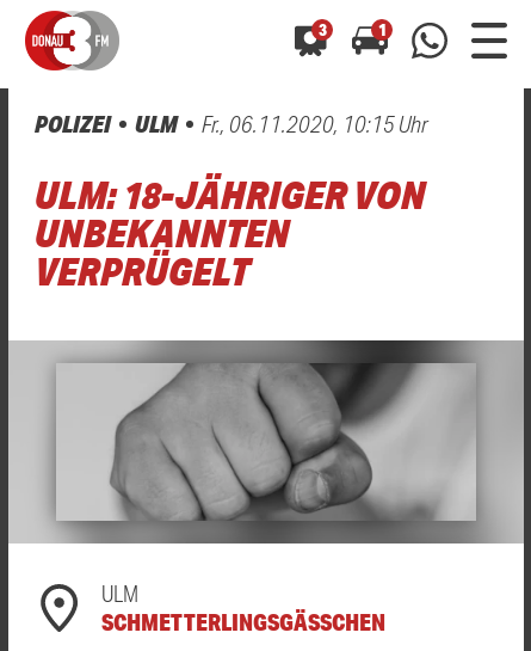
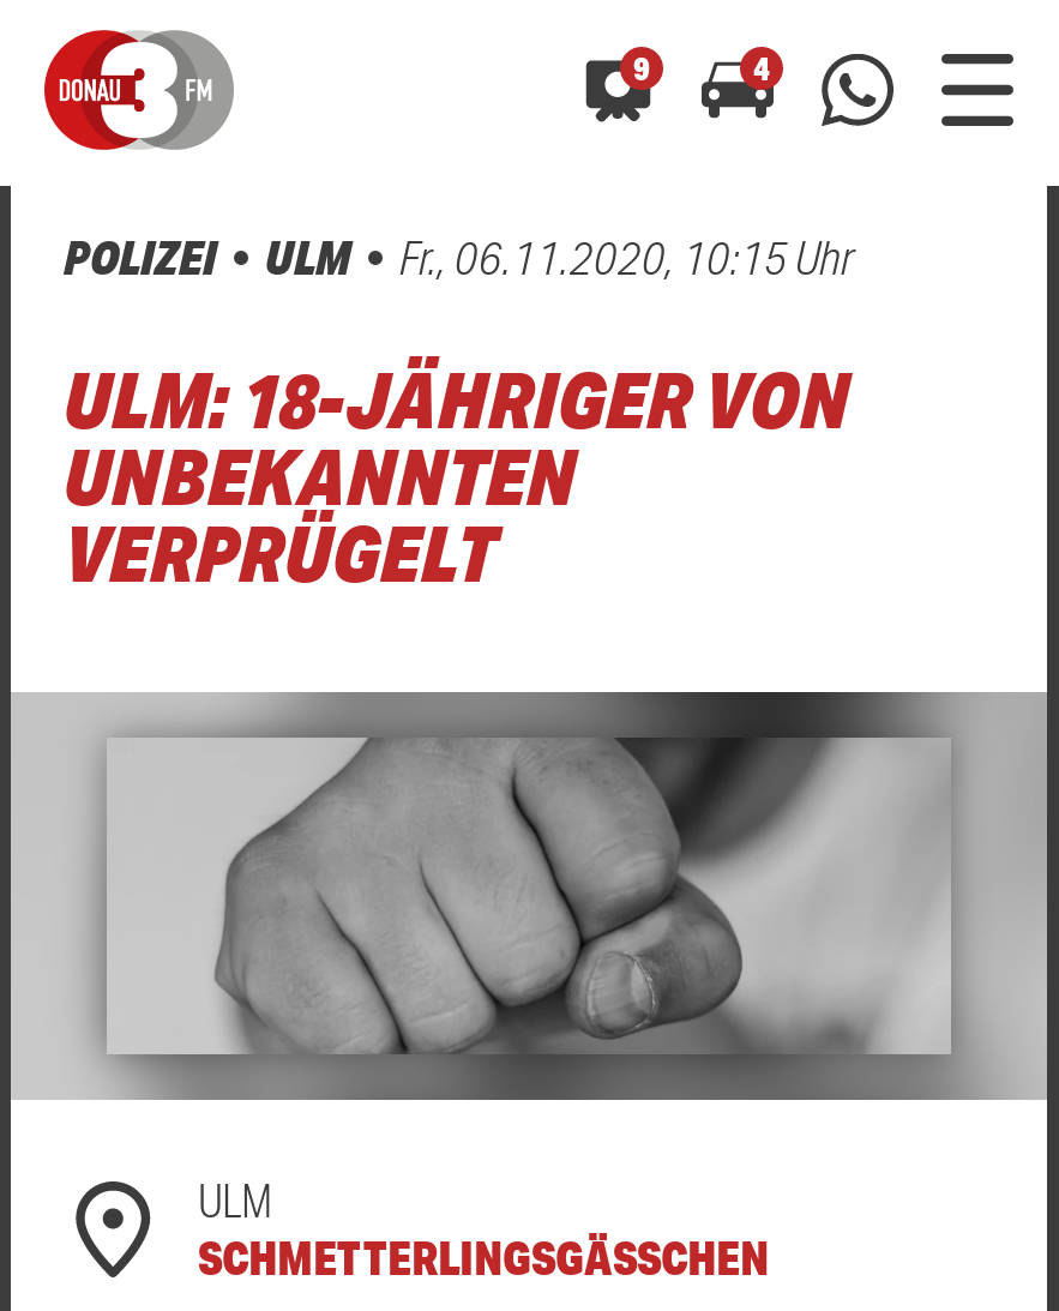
[318,19,326,41] 3 -> [633,47,650,90] 9
[378,19,386,41] 1 -> [753,47,770,90] 4

